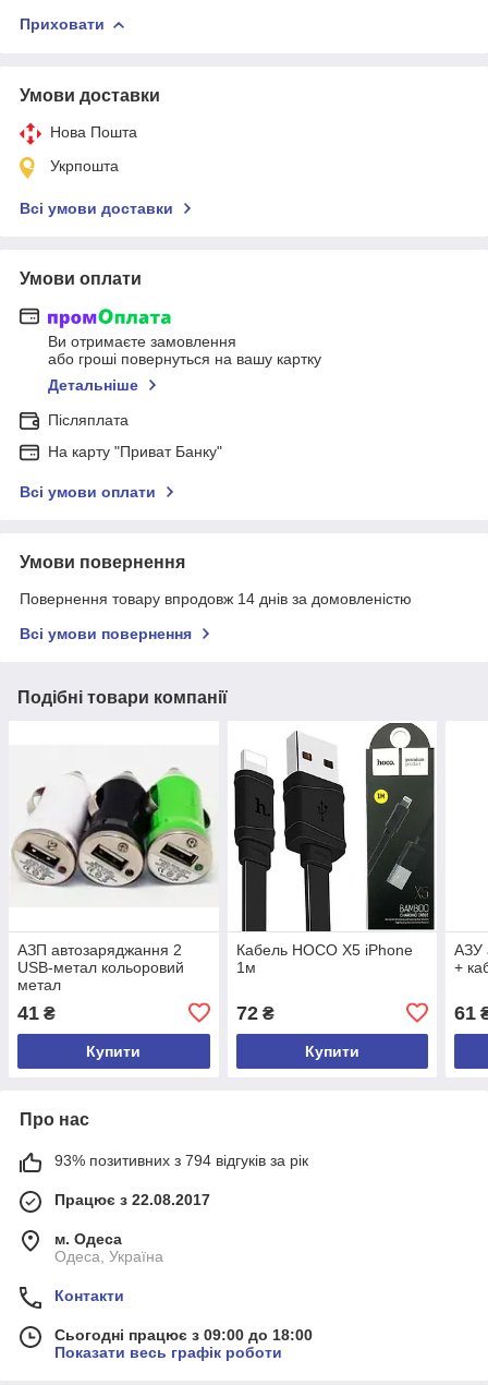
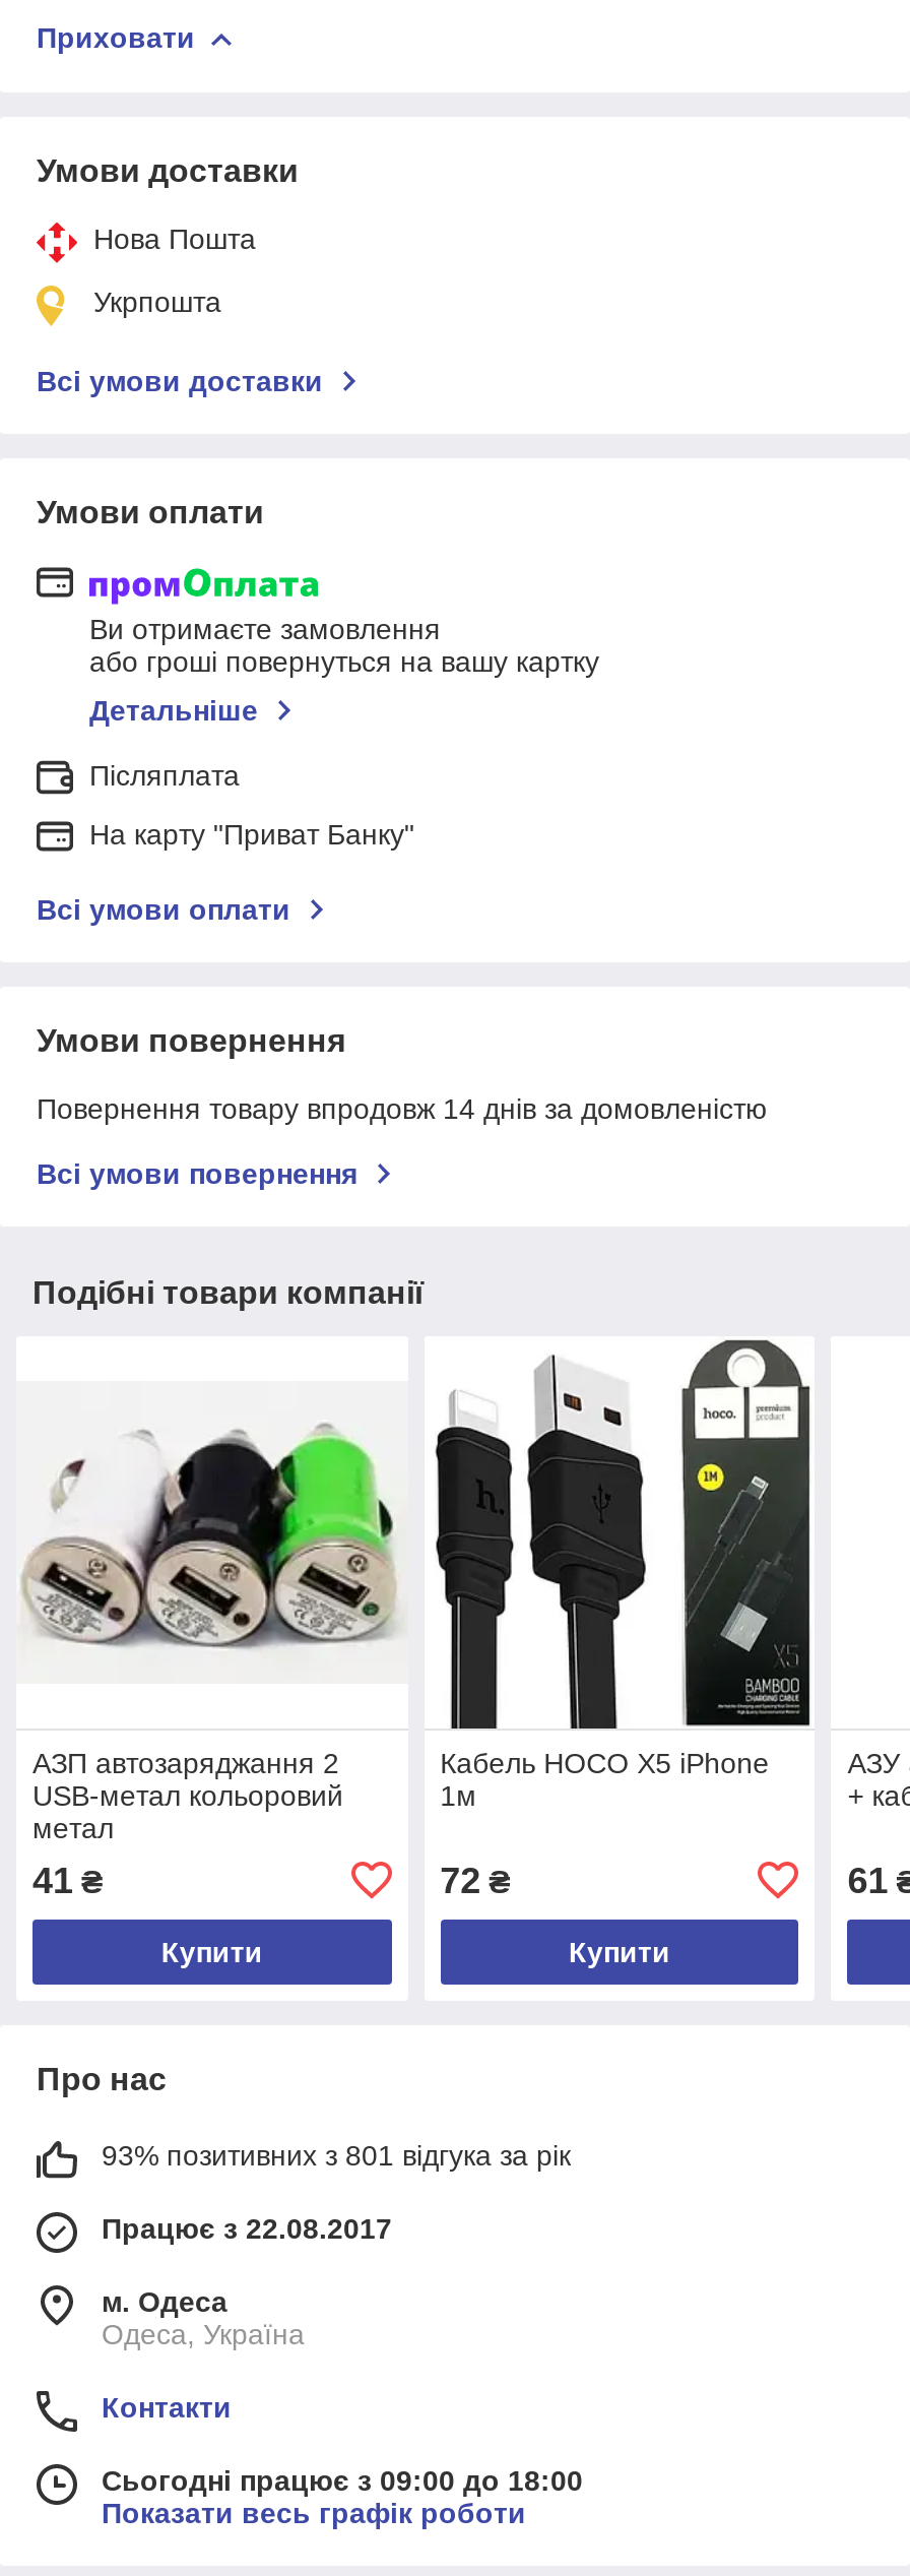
[54,1151,308,1169] 93% позитивних з 794 відгуків за рік -> [102,2139,571,2171] 93% позитивних з 801 відгука за рік

